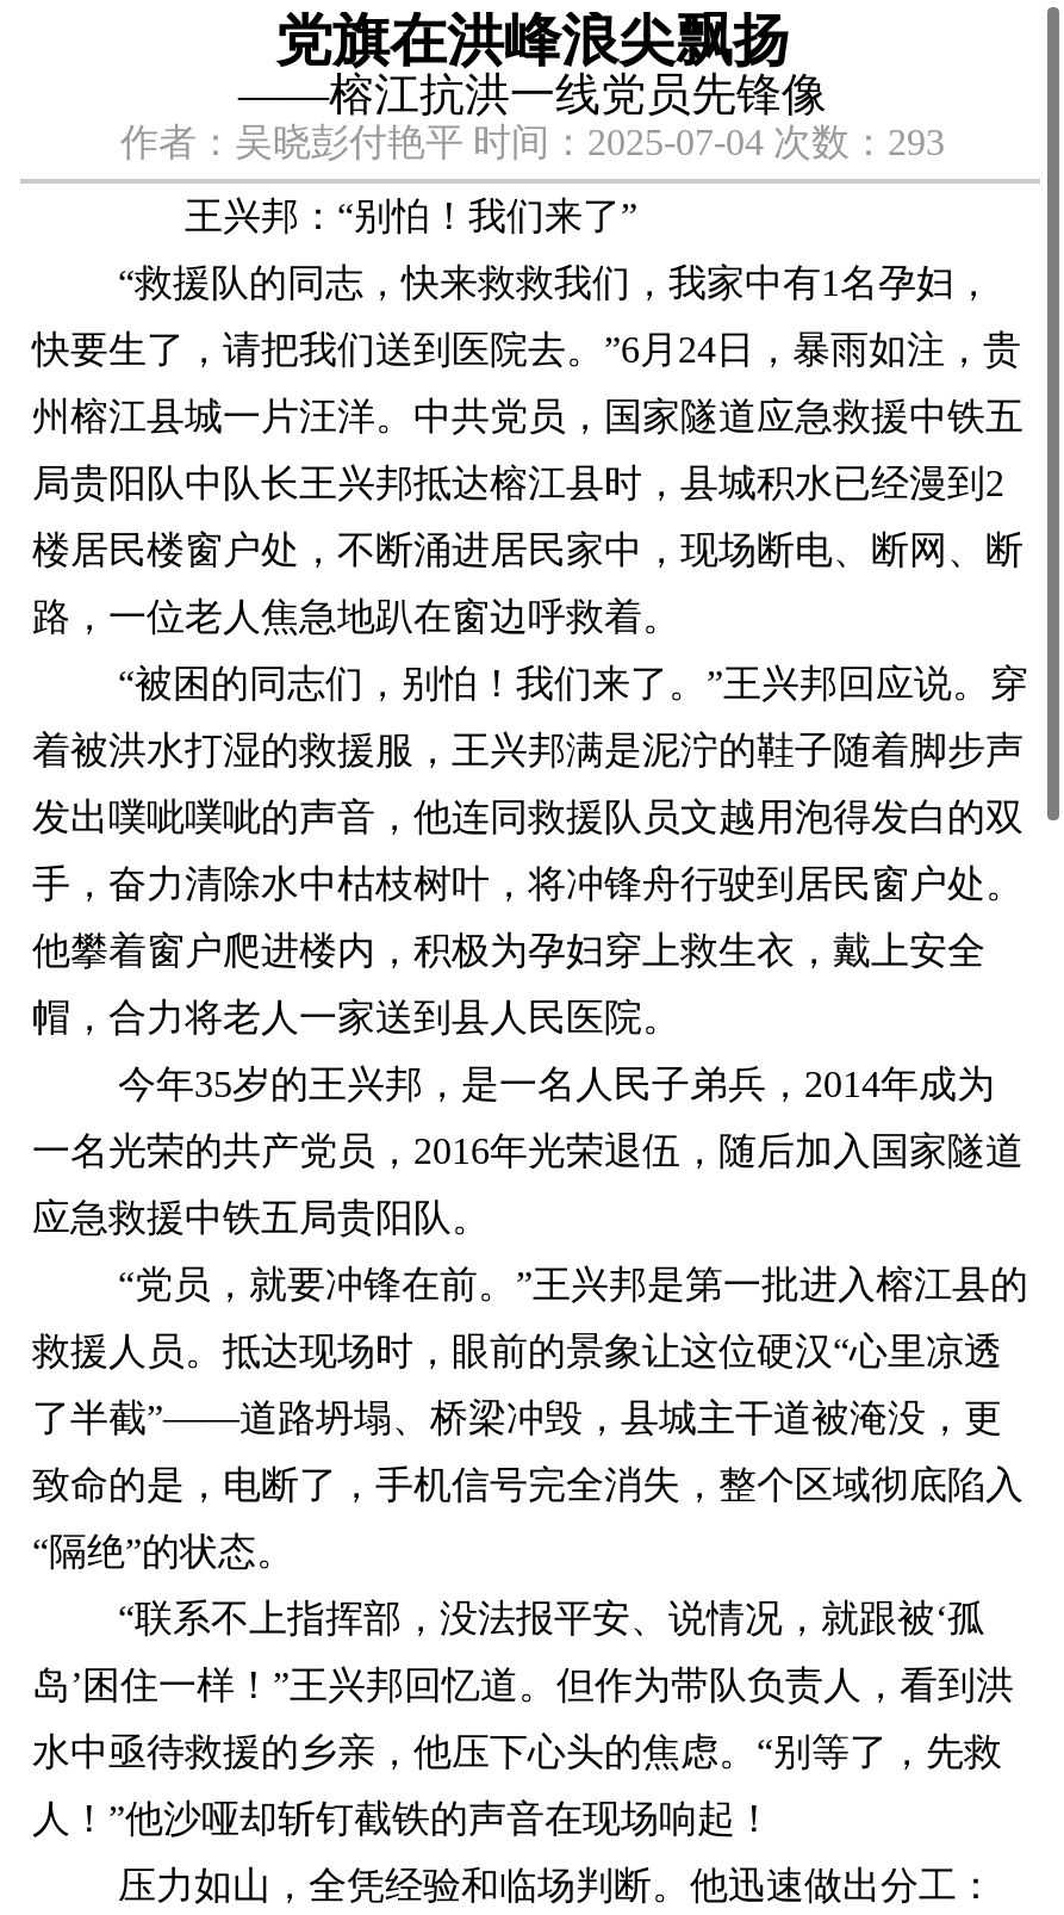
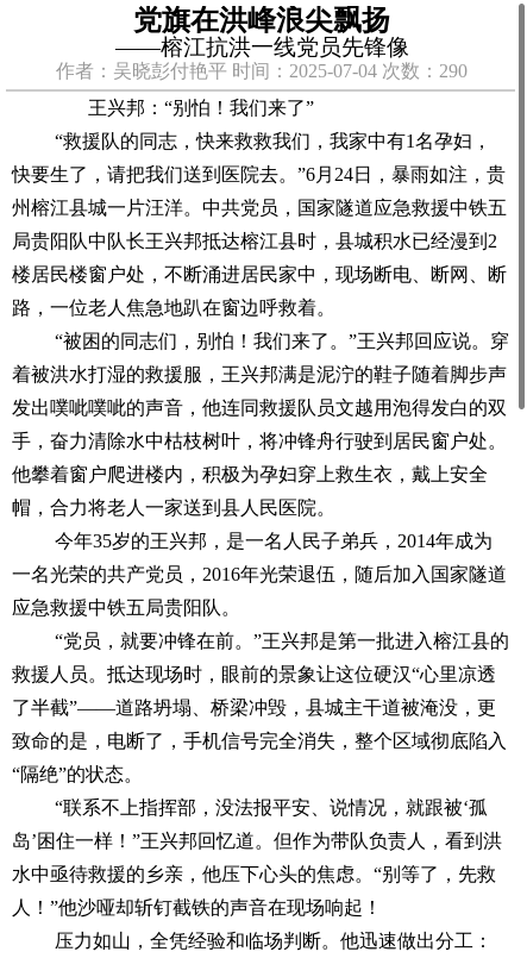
[120,122,945,162] 作者：吴晓彭付艳平 时间：2025-07-04 次数：293 -> [56,61,468,81] 作者：吴晓彭付艳平 时间：2025-07-04 次数：290

